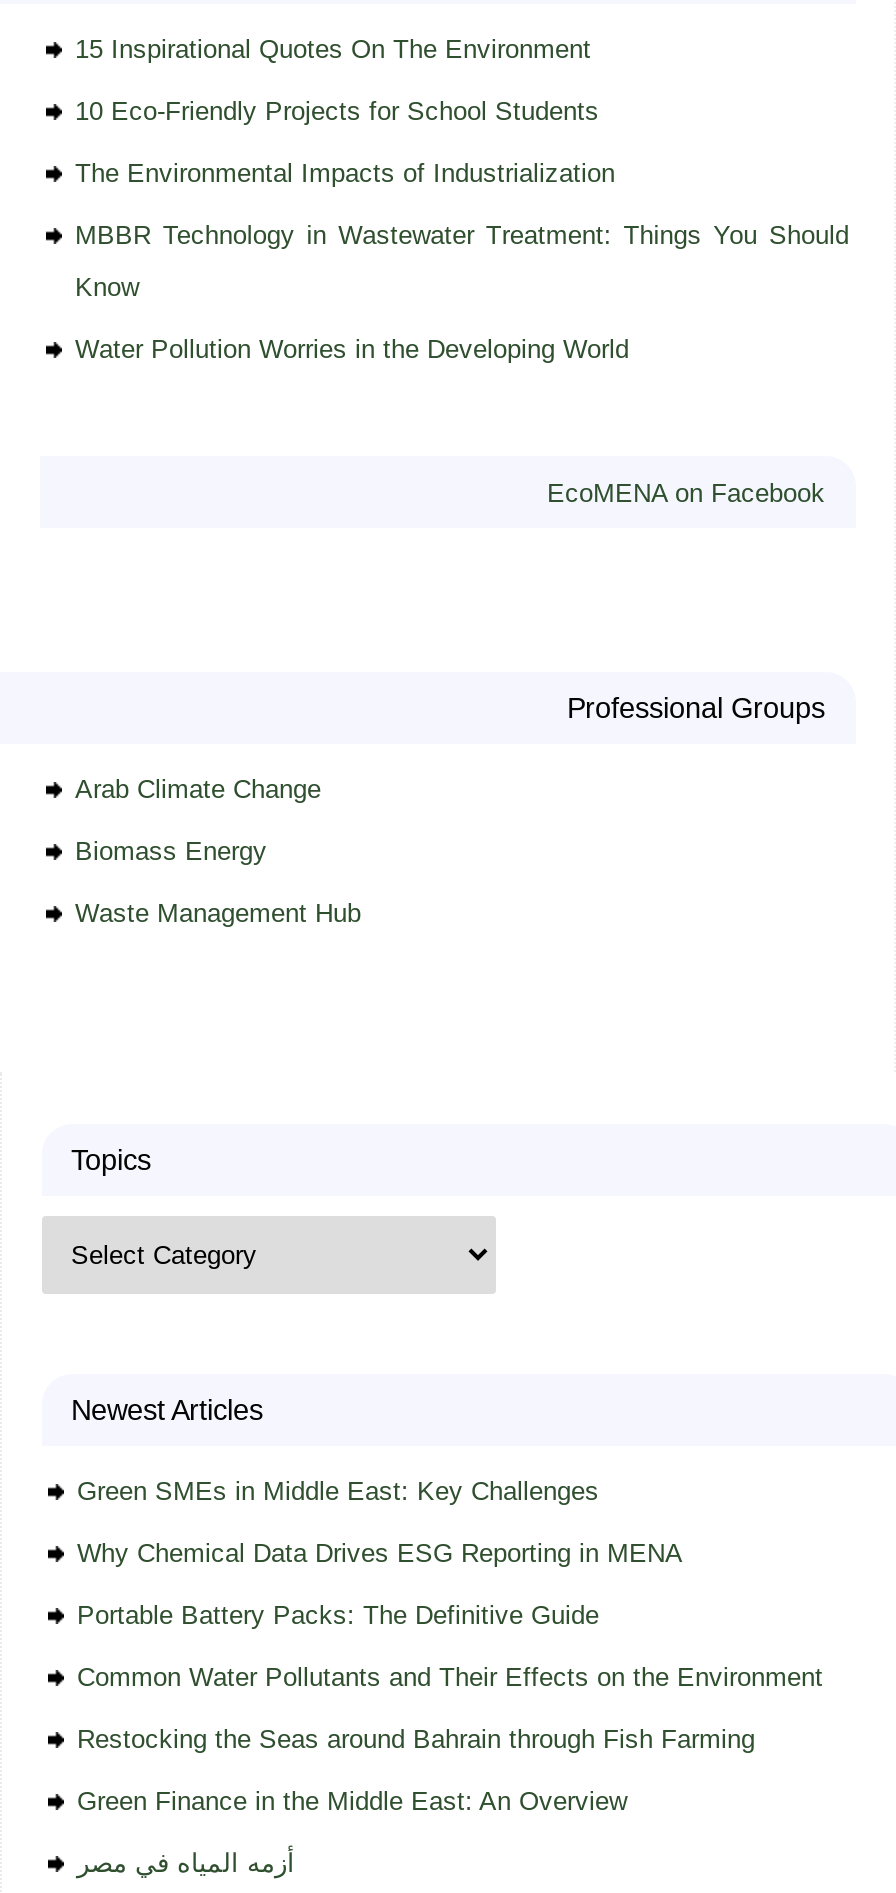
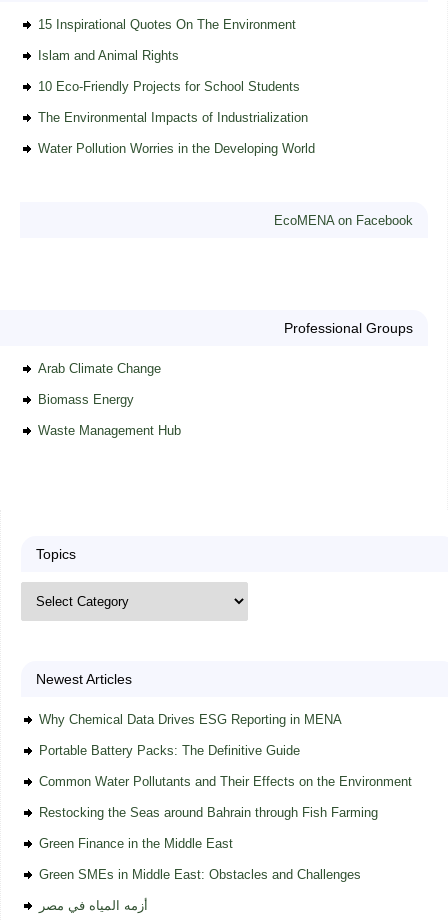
none -> [37,48,178,63] Islam and Animal Rights
moved [75,96,615,188] -> [37,79,307,125]: 10 Eco-Friendly Projects for School Students | The Environmental Impacts of Industrialization
[75,220,849,302] MBBR Technology in Wastewater Treatment: Things You Should | Know -> none
[77,1476,599,1506] Green SMEs in Middle East: Key Challenges -> none
moved [77,1538,823,1754] -> [38,712,411,820]: Why Chemical Data Drives ESG Reporting in MENA | Portable Battery Packs: The Definitive Guide | Common Water Pollutants and Their Effects on the Environment | Restocking the Seas around Bahrain through Fish Farming
[77,1786,627,1816] Green Finance in the Middle East: An Overview -> [38,836,360,882] Green Finance in the Middle East | Green SMEs in Middle East: Obstacles and Challenges

